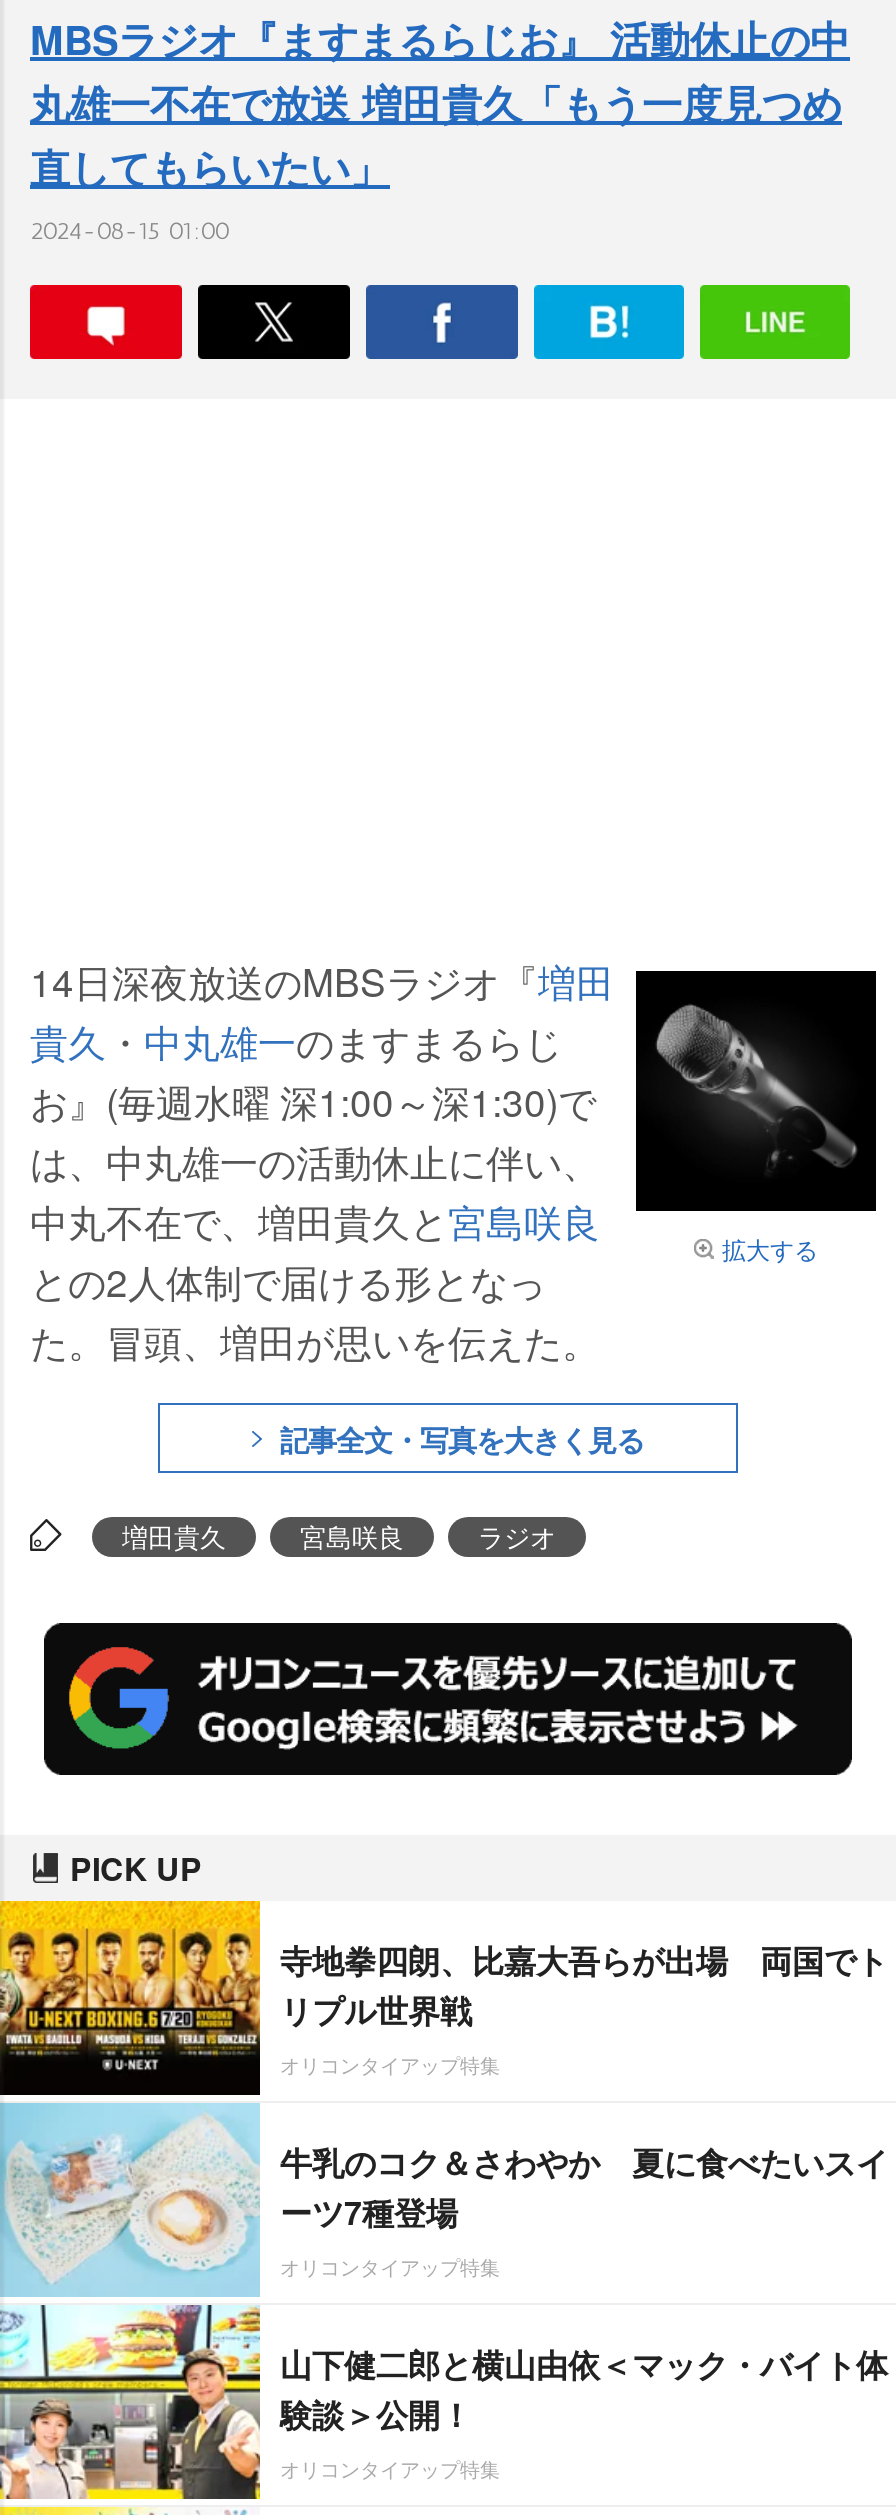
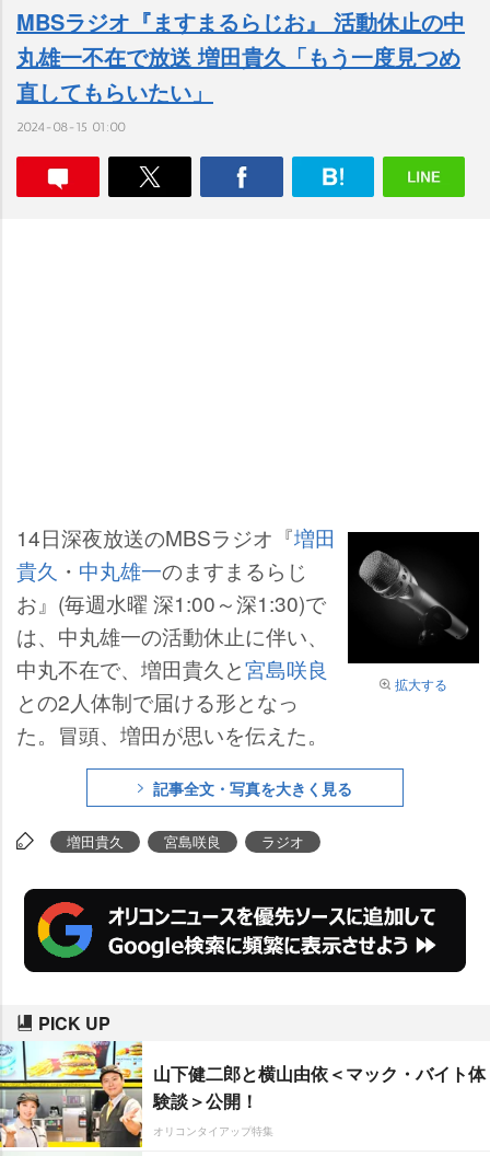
[6,1899,888,2297] [image] | 寺地拳四朗、比嘉大吾らが出場 両国でト | リプル世界戦 | オリコンタイアップ特集 | 牛乳のコク＆さわやか 夏に食べたいスイ | ーツ7種登場 | オリコンタイアップ特集 -> none

